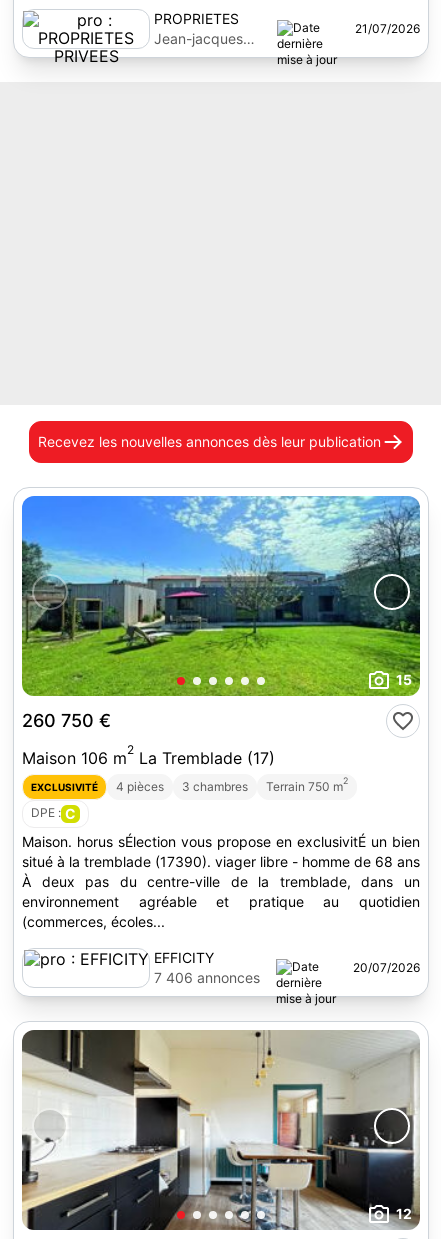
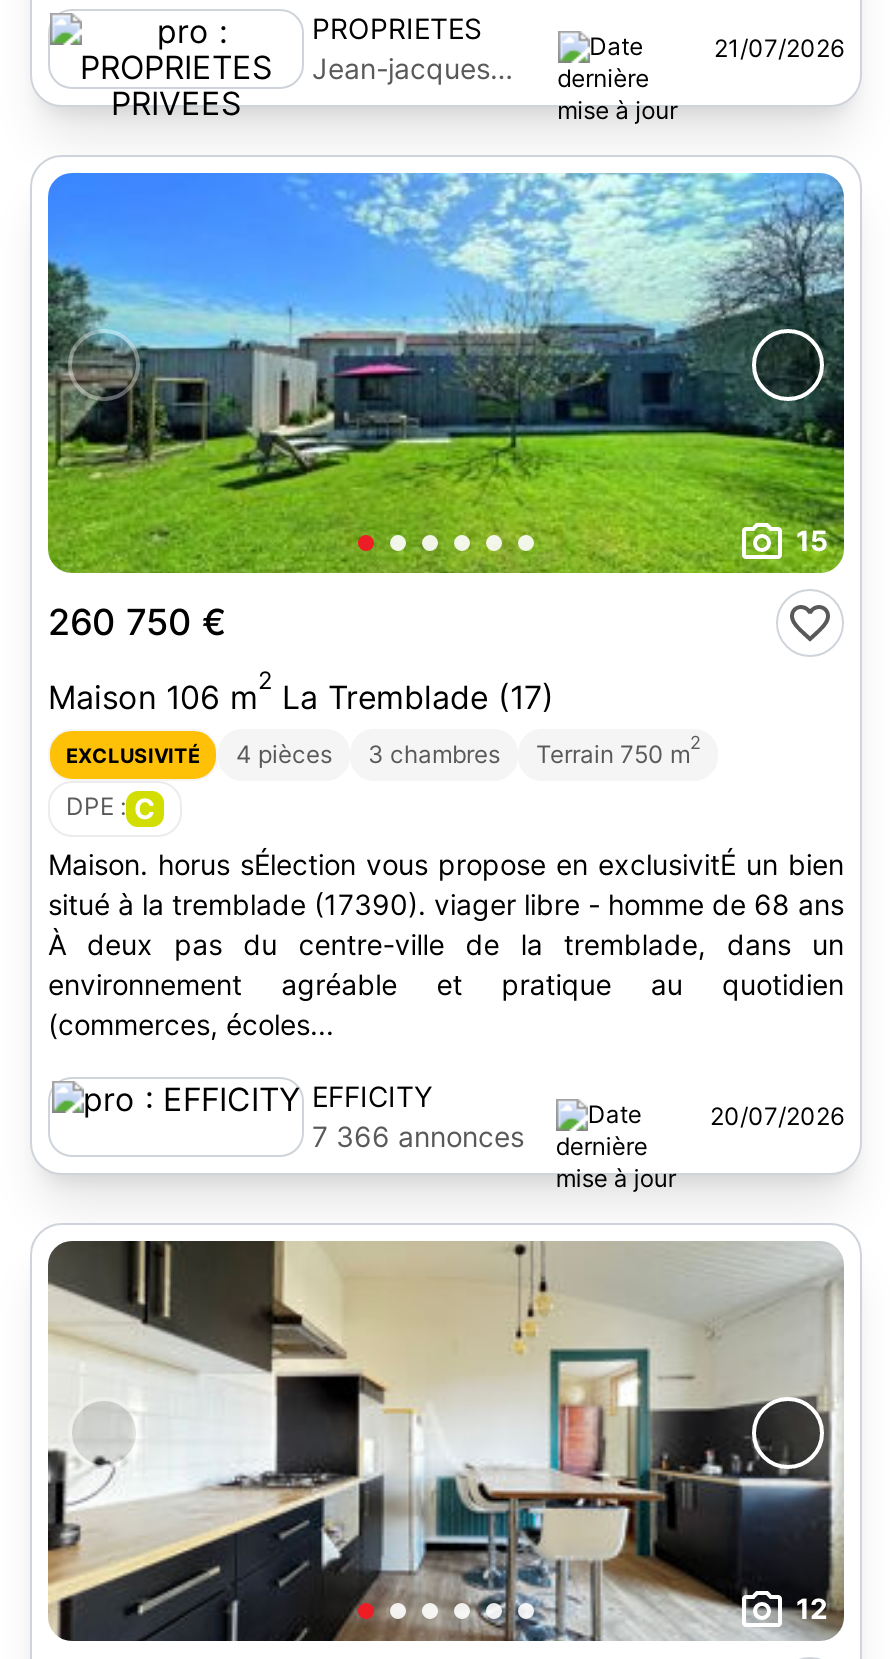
[37,433,380,450] Recevez les nouvelles annonces dès leur publication -> none
[154,969,260,986] 7 406 annonces -> [312,1119,524,1153] 7 366 annonces

